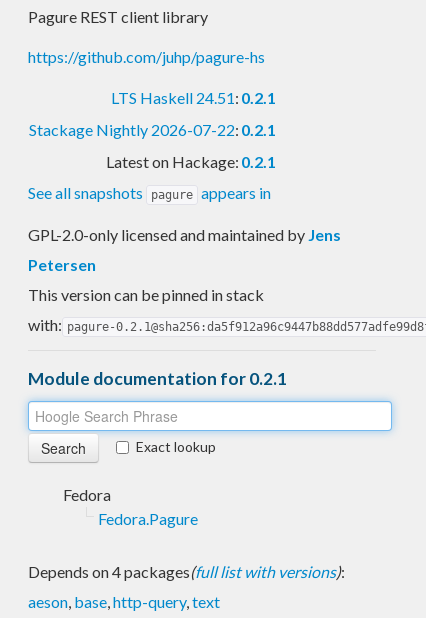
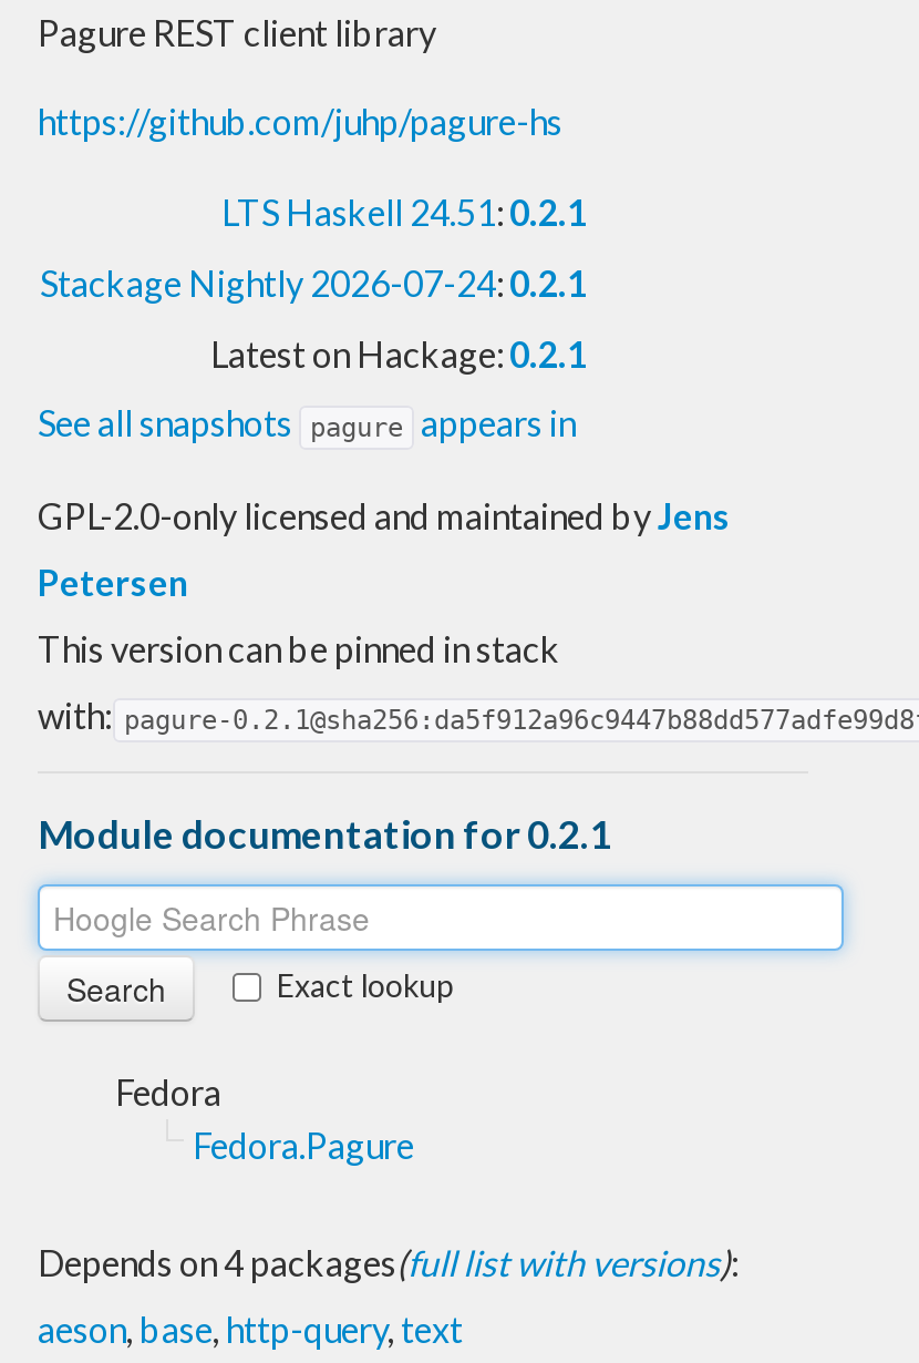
[29,120,276,139] Stackage Nightly 2026-07-22: 0.2.1 -> [40,261,587,303] Stackage Nightly 2026-07-24: 0.2.1

